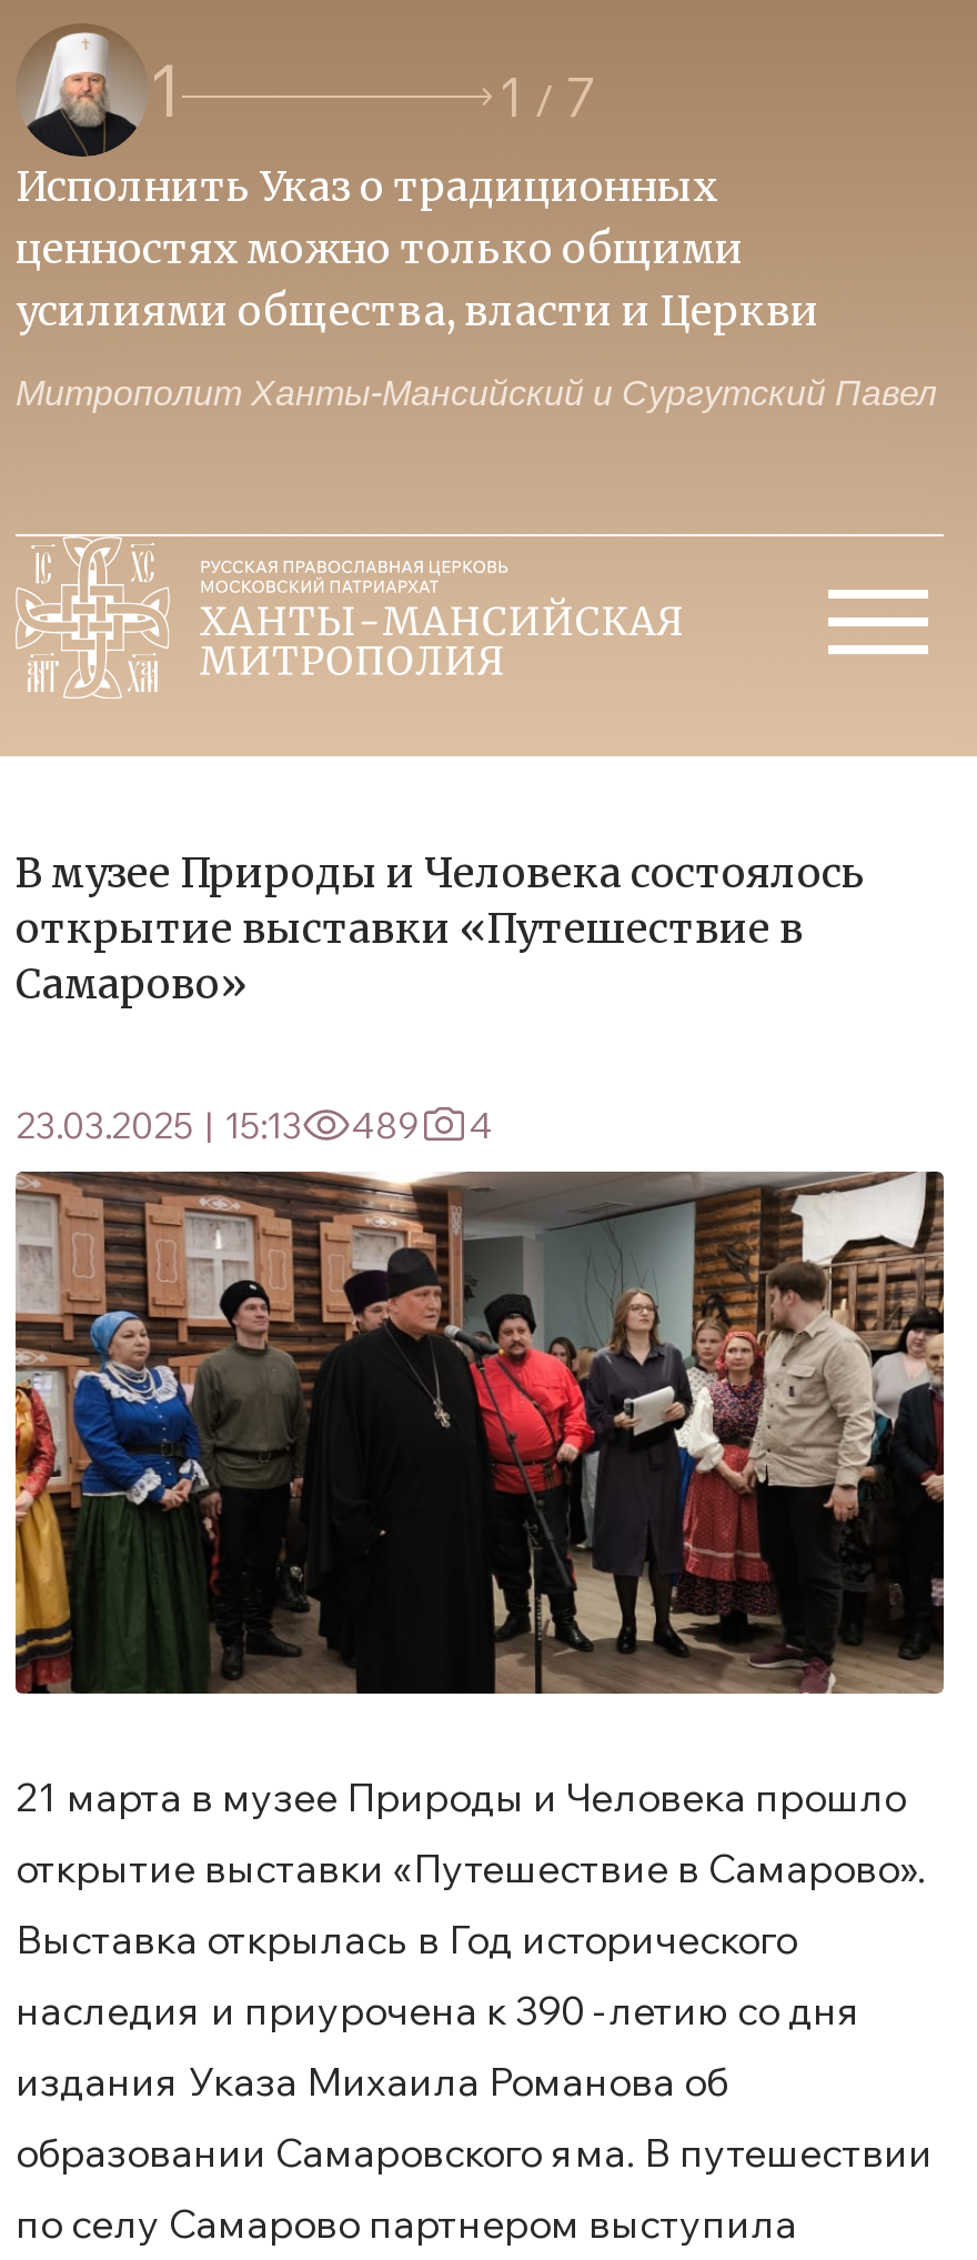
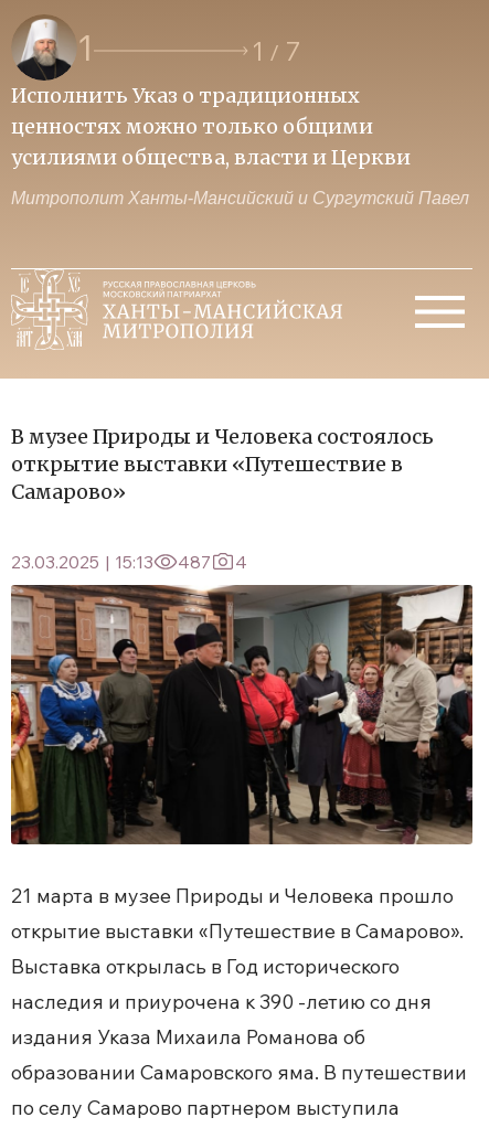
[351,1102,420,1147] 489 -> [178,551,211,573] 487

